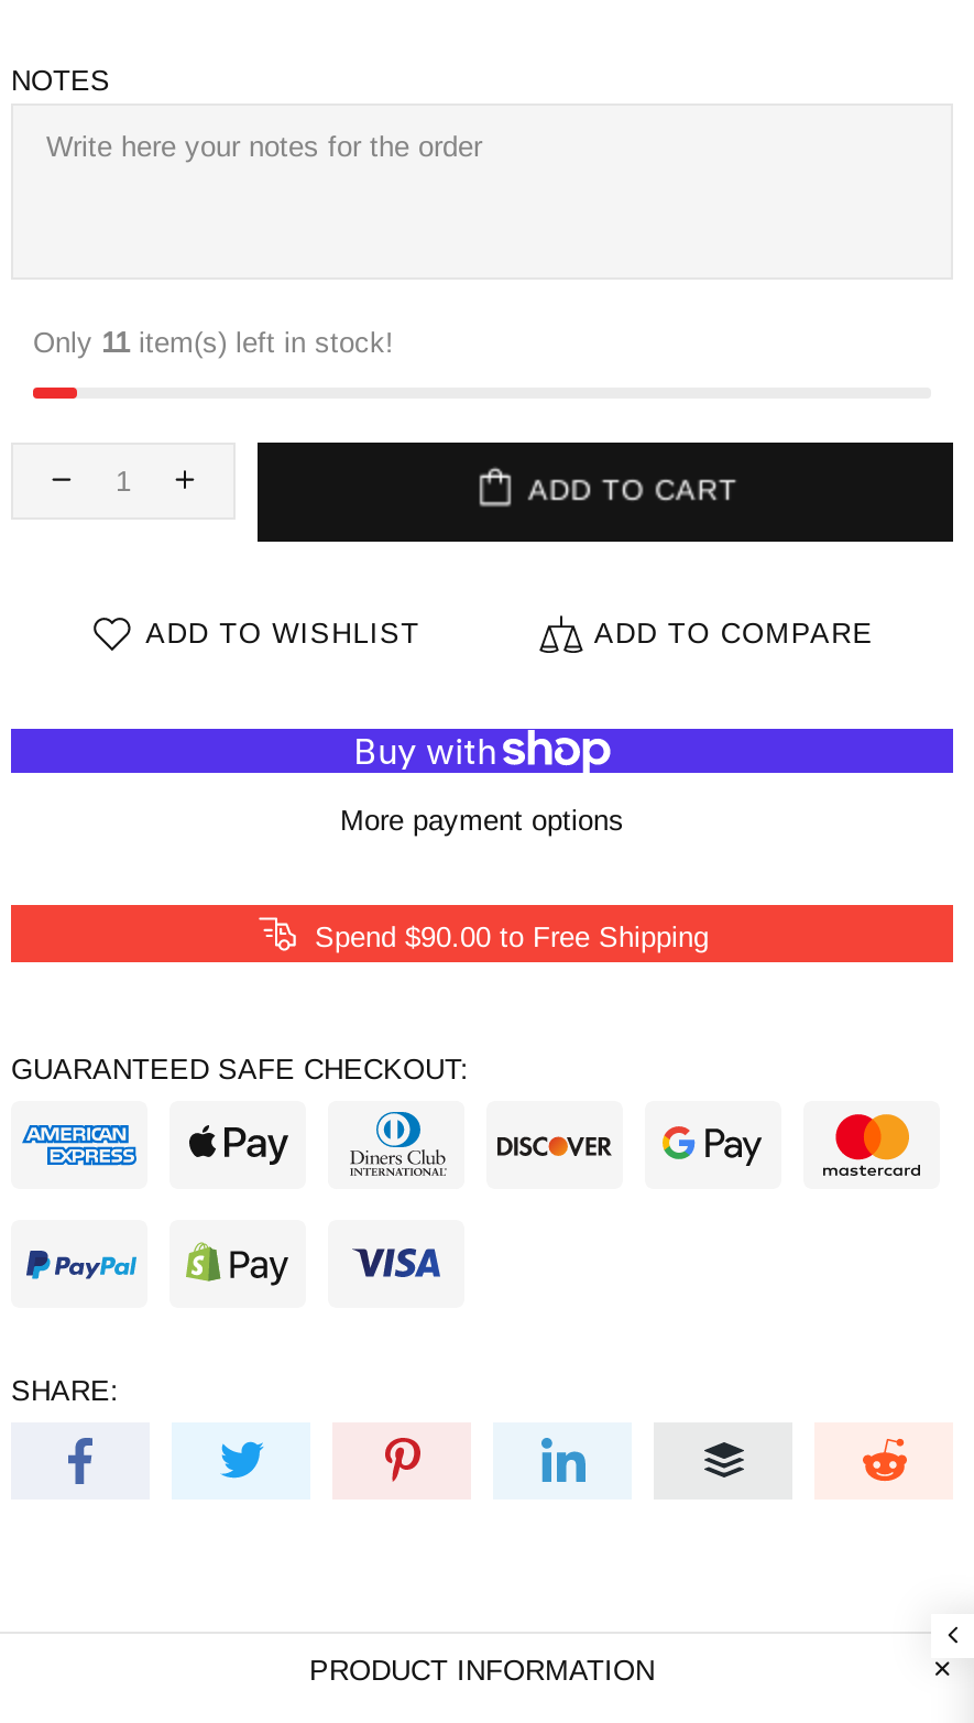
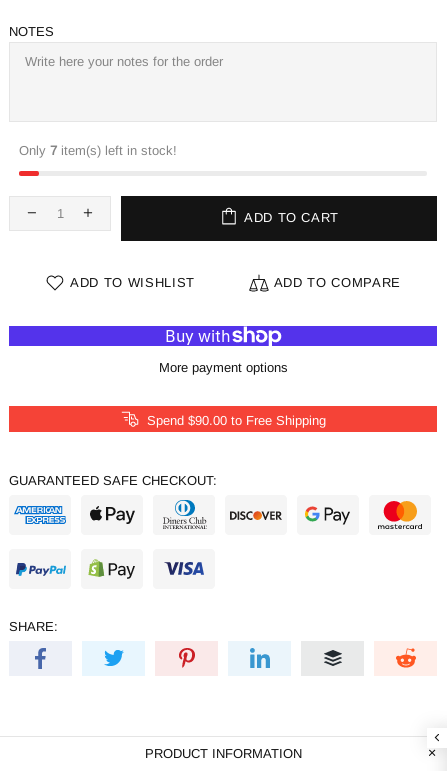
[33,326,394,359] Only 11 item(s) left in stock! -> [19,143,177,158] Only 7 item(s) left in stock!

